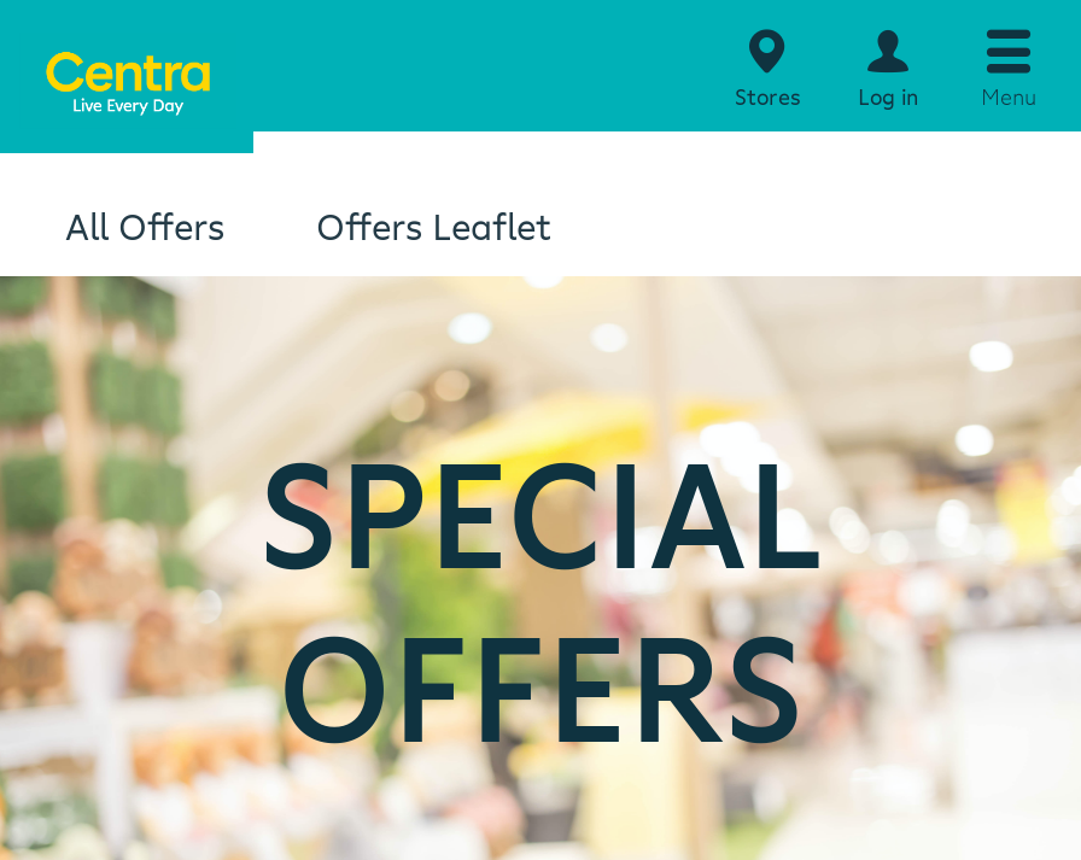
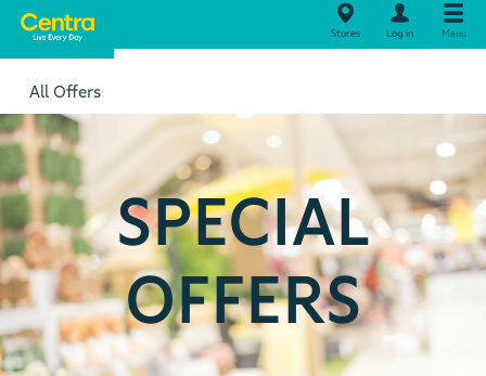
[316,201,553,250] Offers Leaflet -> none

